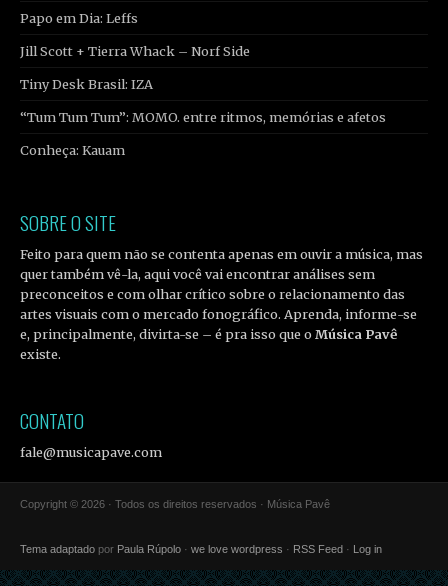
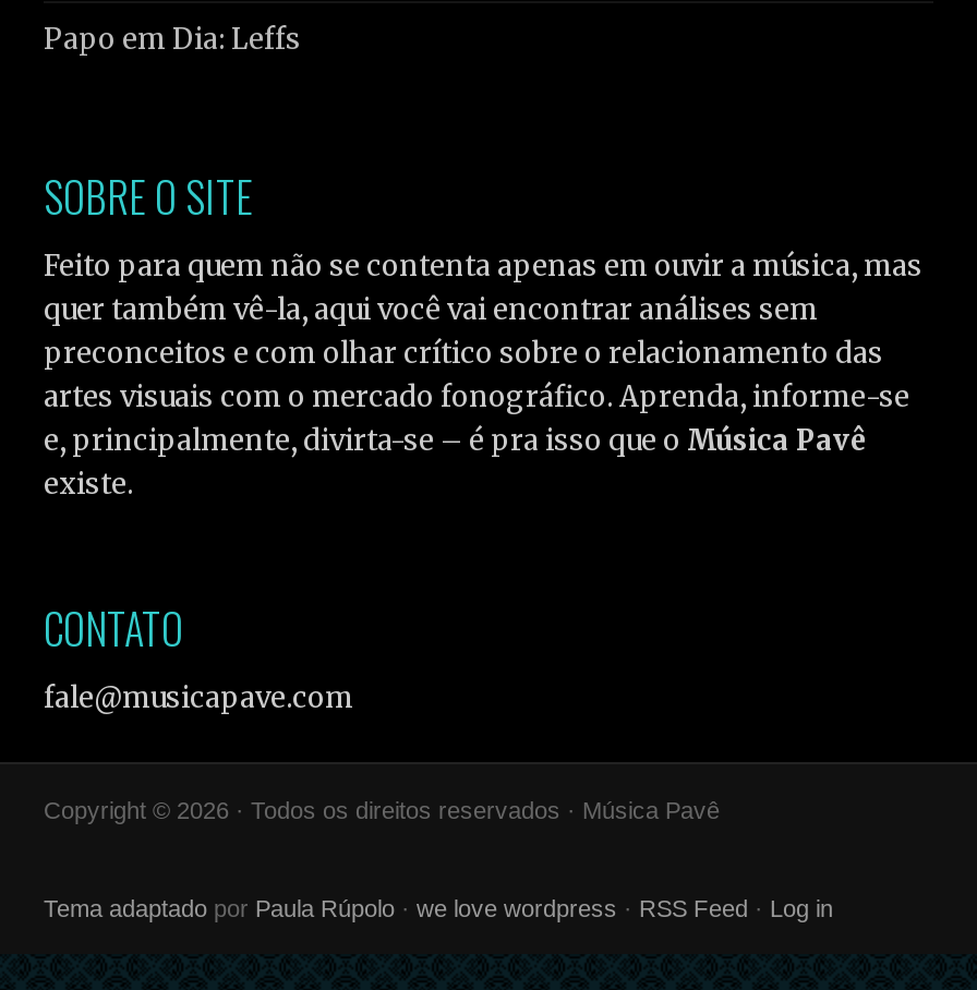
[20,42,389,157] Jill Scott + Tierra Whack – Norf Side | Tiny Desk Brasil: IZA | “Tum Tum Tum”: MOMO. entre ritmos, memórias e afetos | Conheça: Kauam -> none

